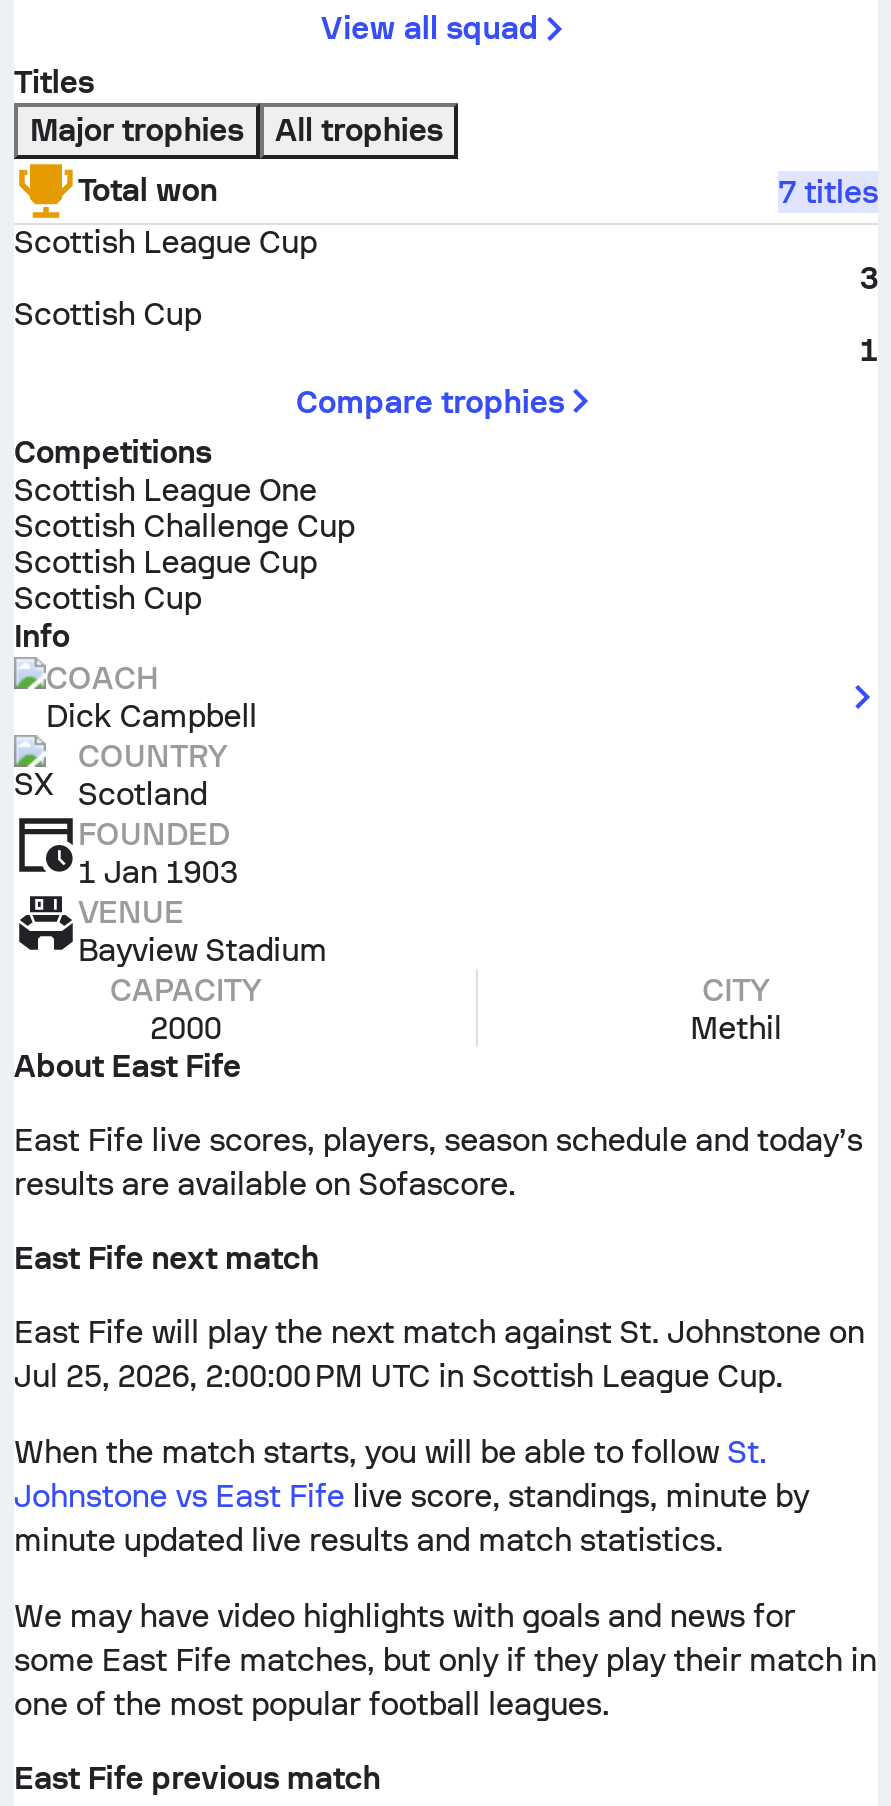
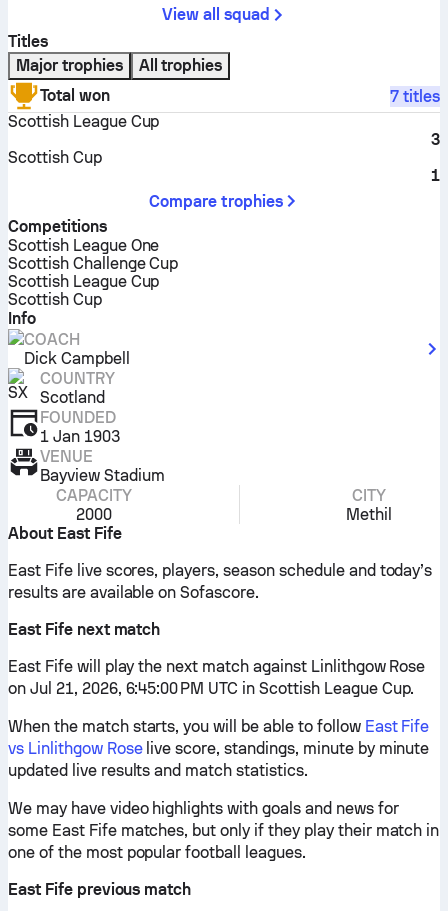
[14,1313,865,1395] East Fife will play the next match against St. Johnstone on | Jul 25, 2026, 2:00:00 PM UTC in Scottish League Cup. -> [8,657,425,698] East Fife will play the next match against Linlithgow Rose | on Jul 21, 2026, 6:45:00 PM UTC in Scottish League Cup.
[14,1433,809,1559] When the match starts, you will be able to follow St. | Johnstone vs East Fife live score, standings, minute by | minute updated live results and match statistics. -> [8,717,429,780] When the match starts, you will be able to follow East Fife | vs Linlithgow Rose live score, standings, minute by minute | updated live results and match statistics.

